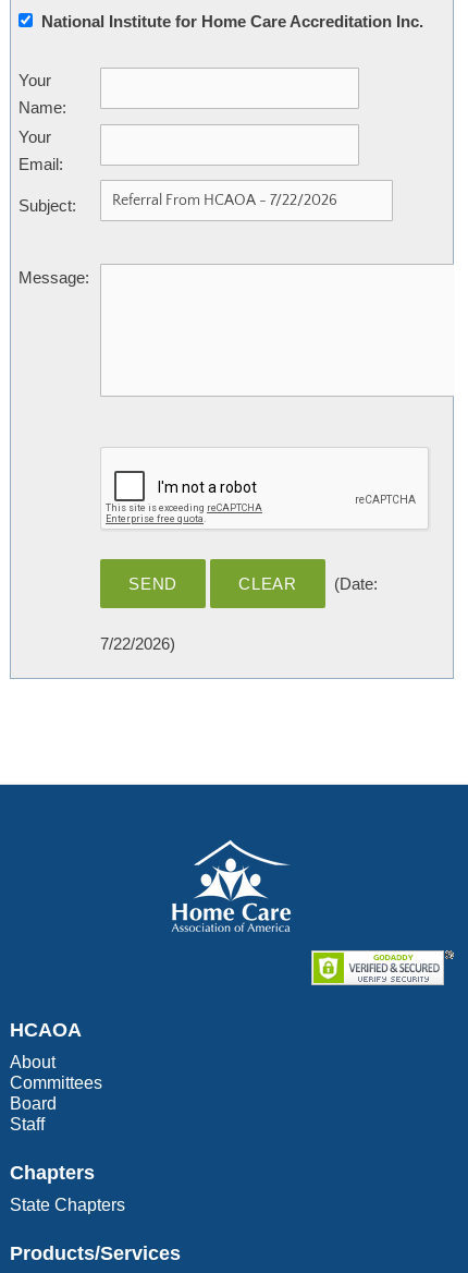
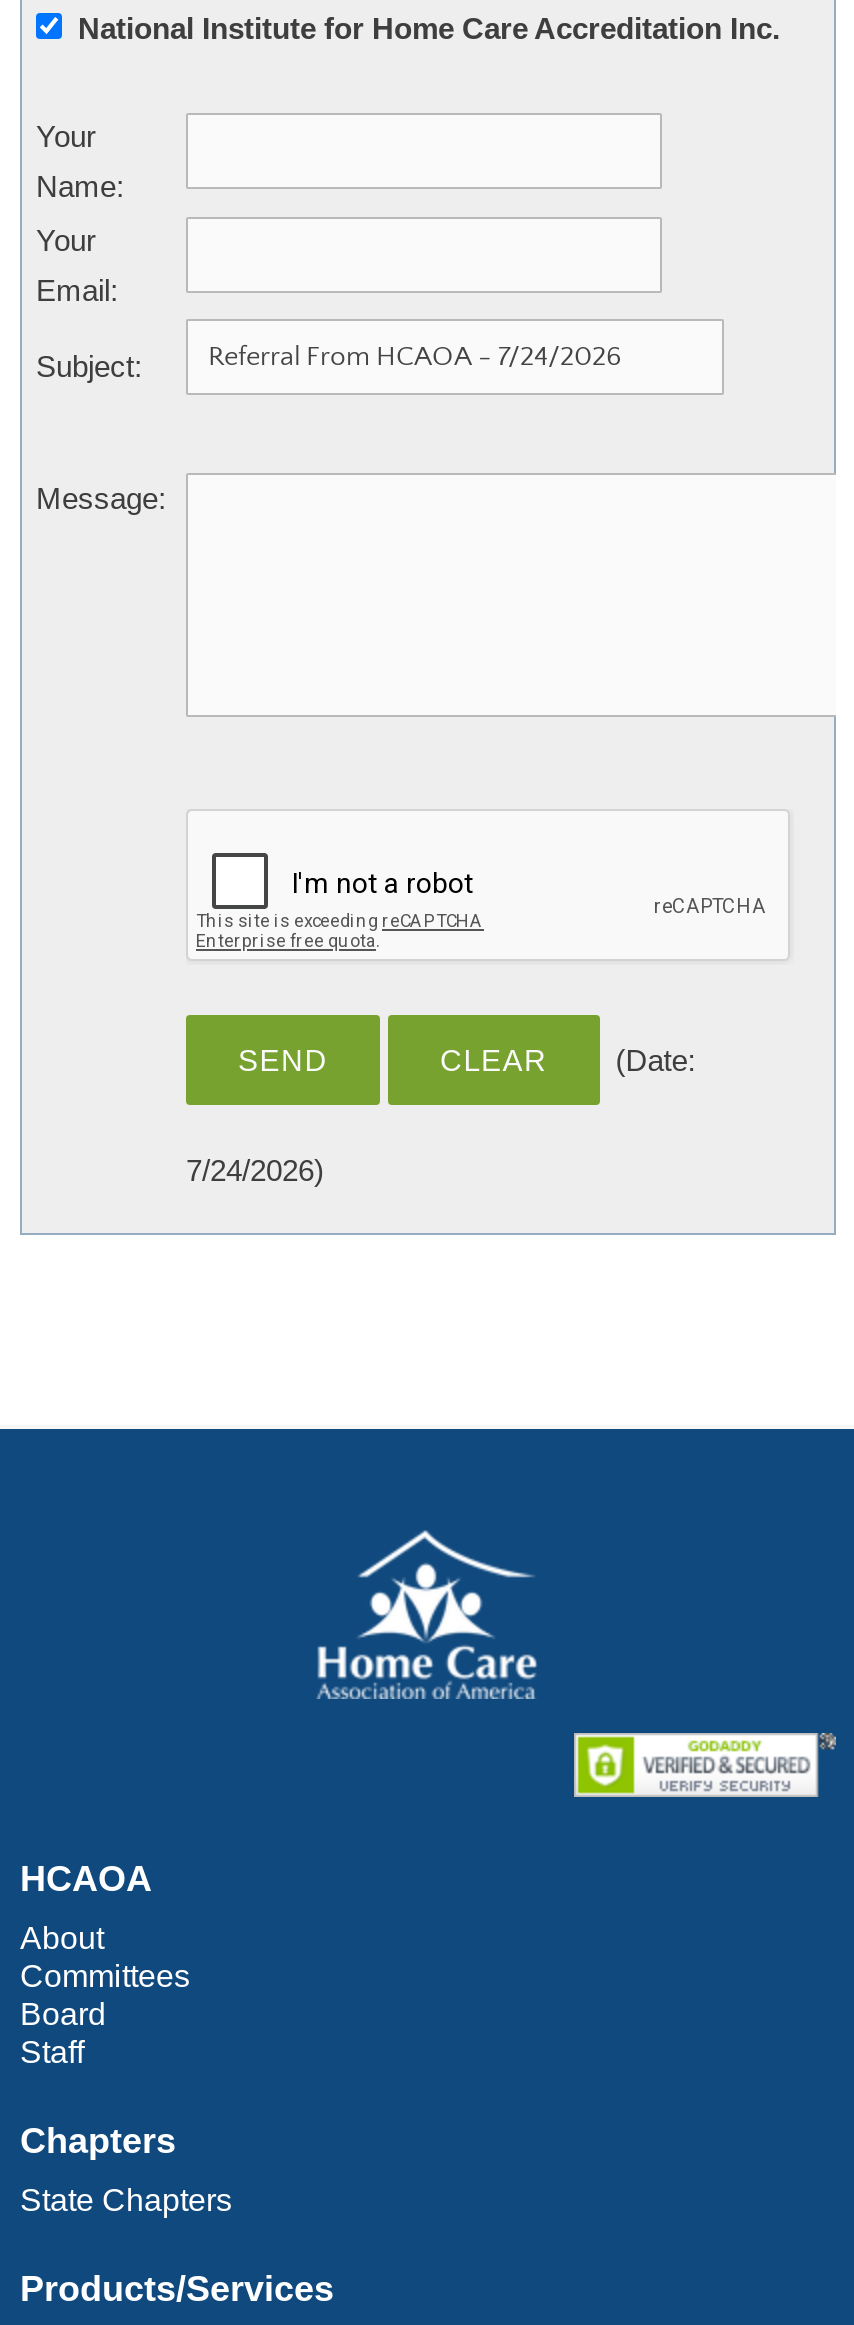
[100,634,175,653] 7/22/2026) -> [186,1153,324,1187] 7/24/2026)

